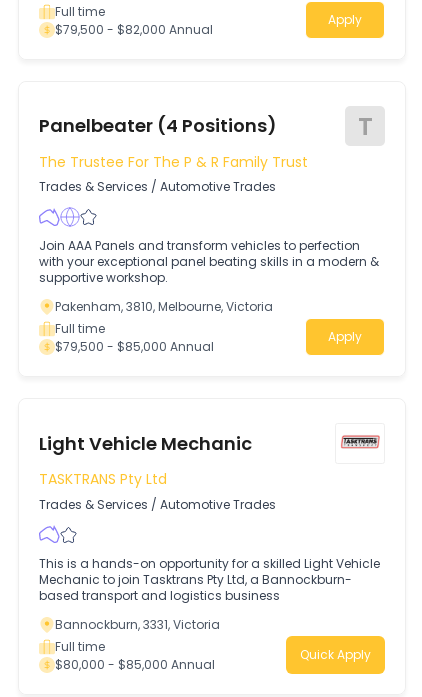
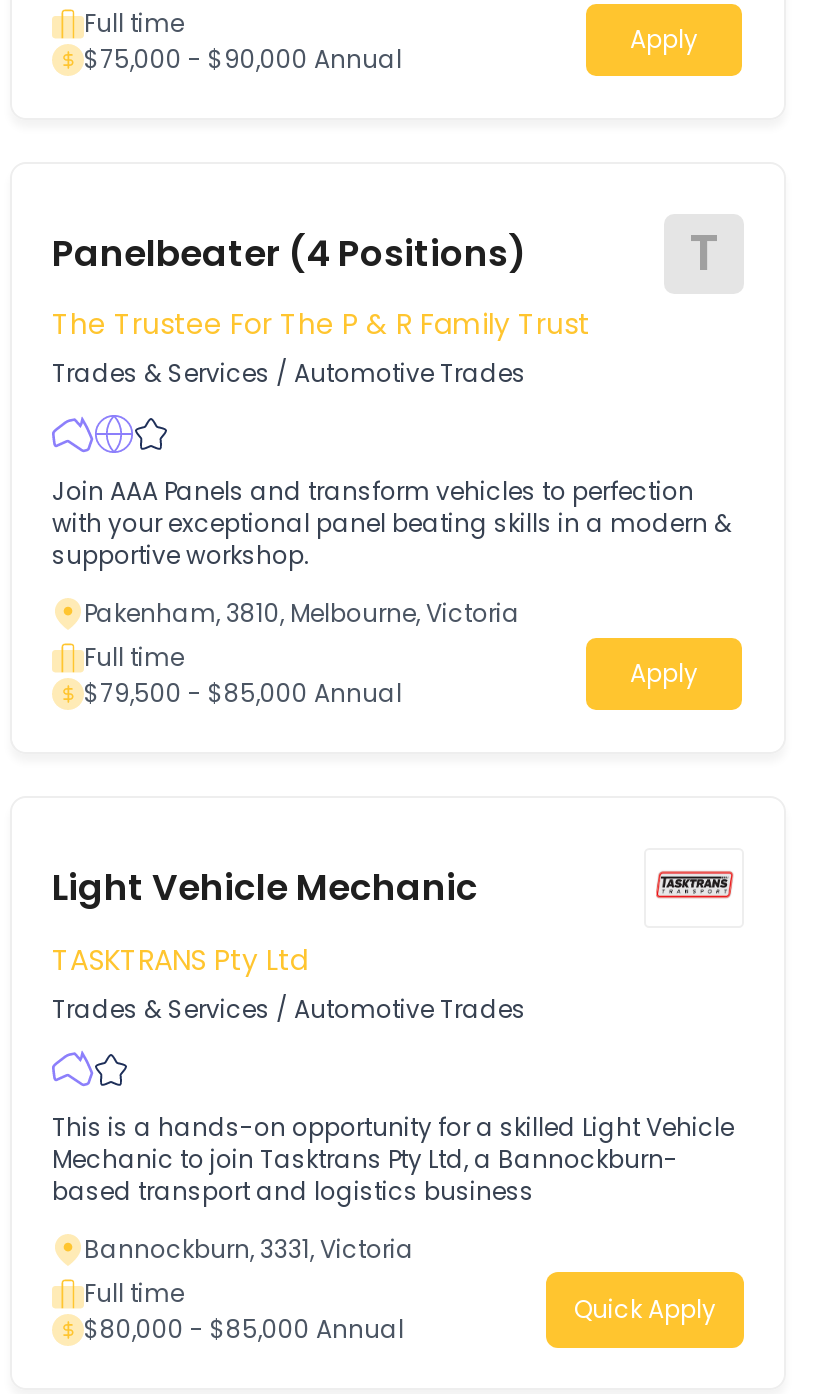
[55,21,213,38] $79,500 - $82,000 Annual -> [84,42,402,76] $75,000 - $90,000 Annual

